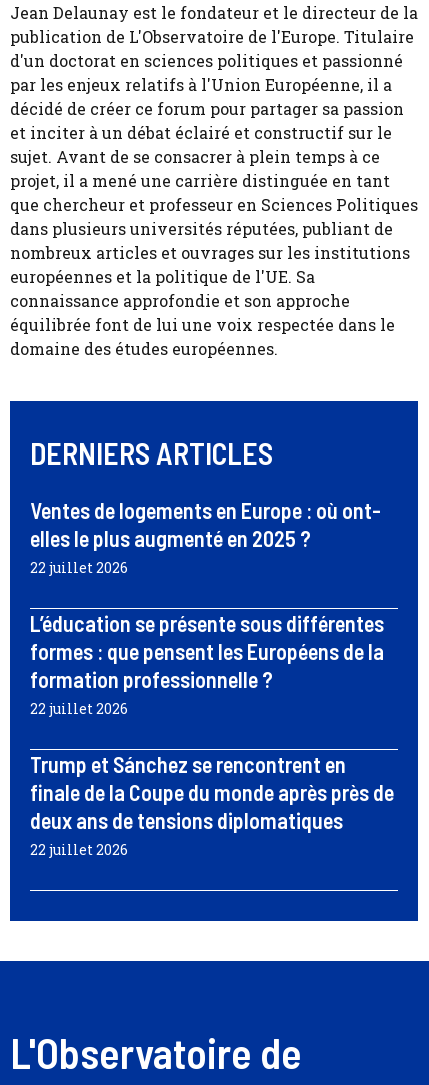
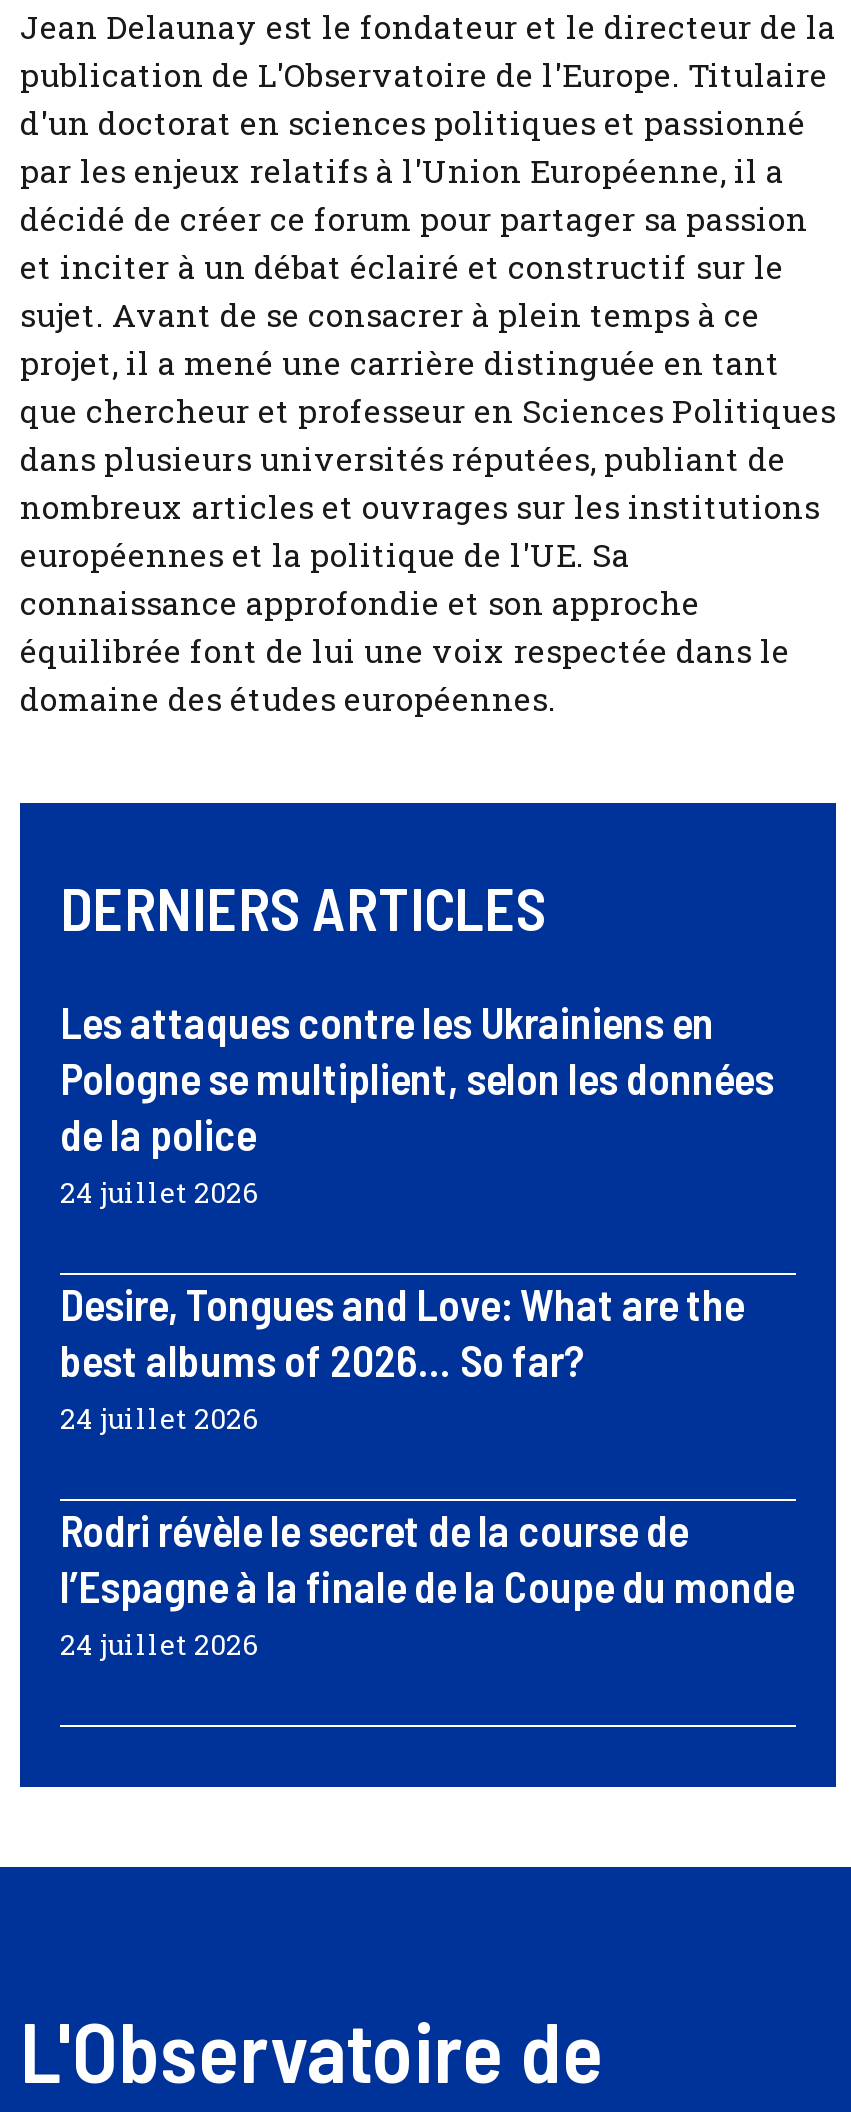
[30,497,381,577] Ventes de logements en Europe : où ont- | elles le plus augmenté en 2025 ? | 22 juillet 2026 -> [60,995,774,1211] Les attaques contre les Ukrainiens en | Pologne se multiplient, selon les données | de la police | 24 juillet 2026
[30,610,384,718] L’éducation se présente sous différentes | formes : que pensent les Européens de la | formation professionnelle ? | 22 juillet 2026 -> [60,1277,744,1437] Desire, Tongues and Love: What are the | best albums of 2026… So far? | 24 juillet 2026
[30,751,394,859] Trump et Sánchez se rencontrent en | finale de la Coupe du monde après près de | deux ans de tensions diplomatiques | 22 juillet 2026 -> [60,1503,794,1663] Rodri révèle le secret de la course de | l’Espagne à la finale de la Coupe du monde | 24 juillet 2026

